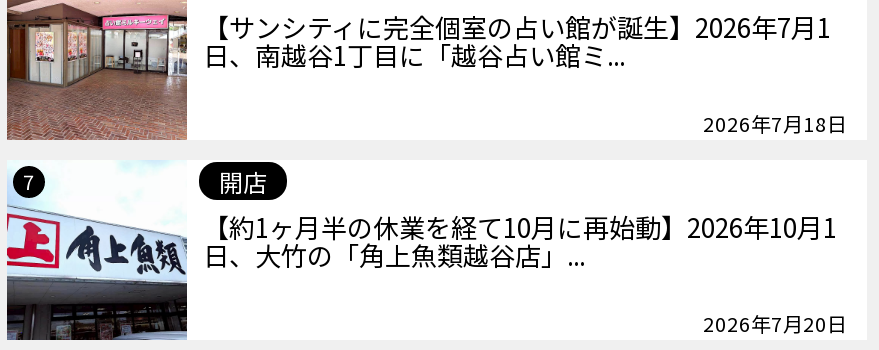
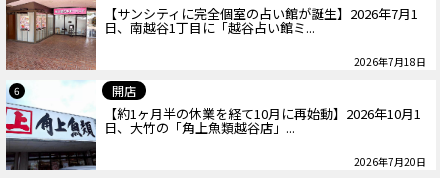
[23,165,35,195] 7 -> [14,82,20,97] 6

